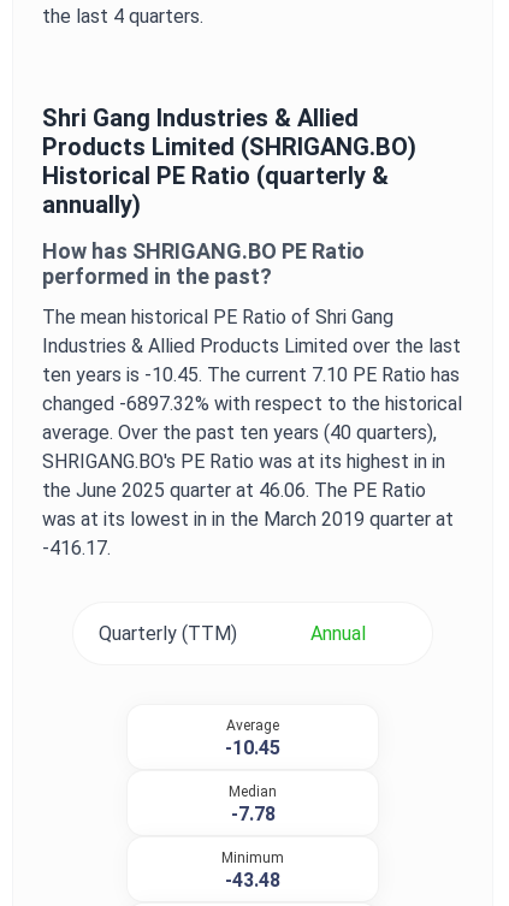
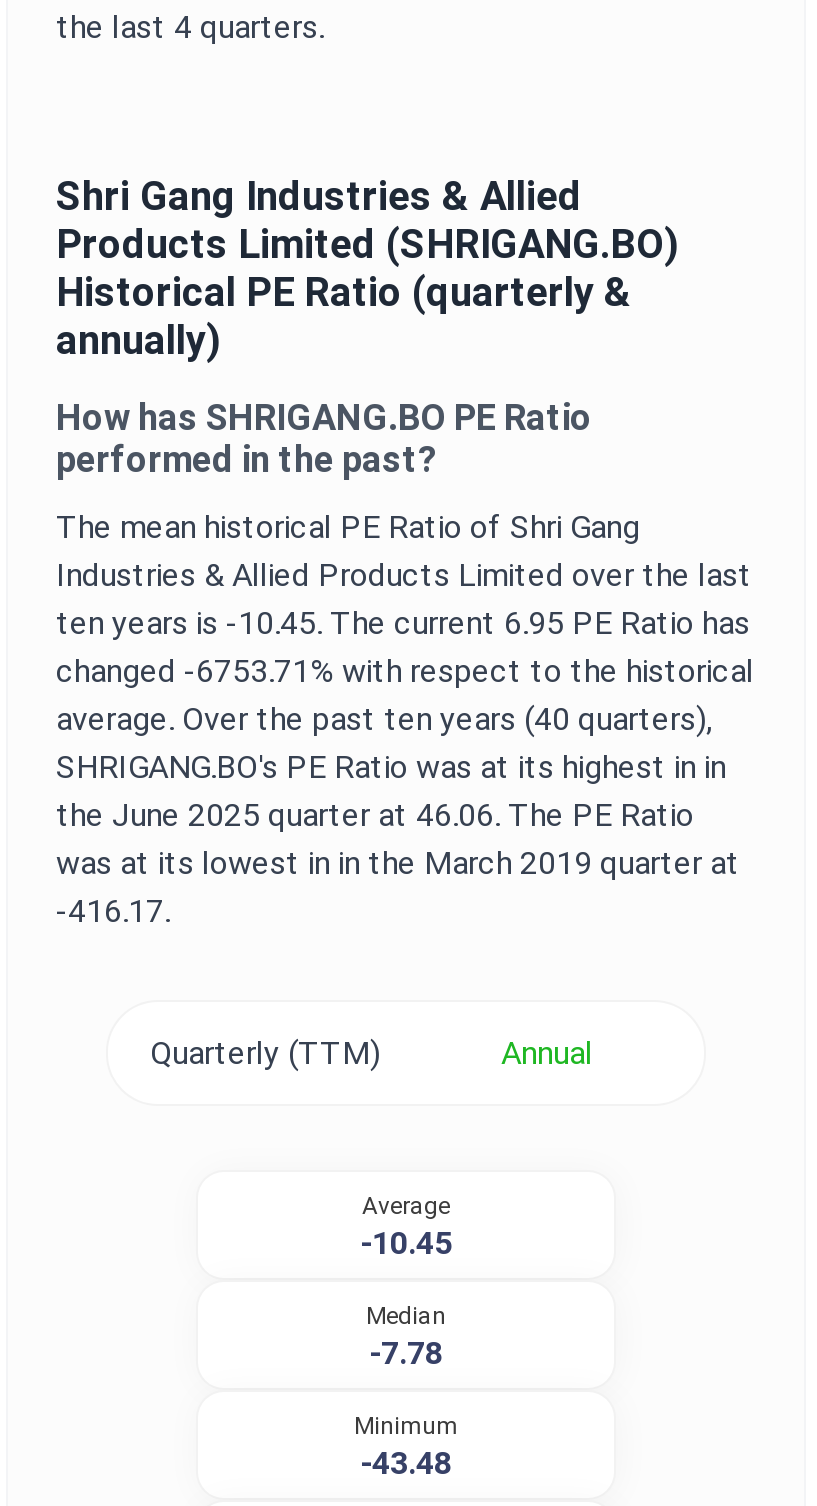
[42,363,460,386] ten years is -10.45. The current 7.10 PE Ratio has -> [56,604,750,642] ten years is -10.45. The current 6.95 PE Ratio has
[42,392,462,415] changed -6897.32% with respect to the historical -> [56,652,754,690] changed -6753.71% with respect to the historical

